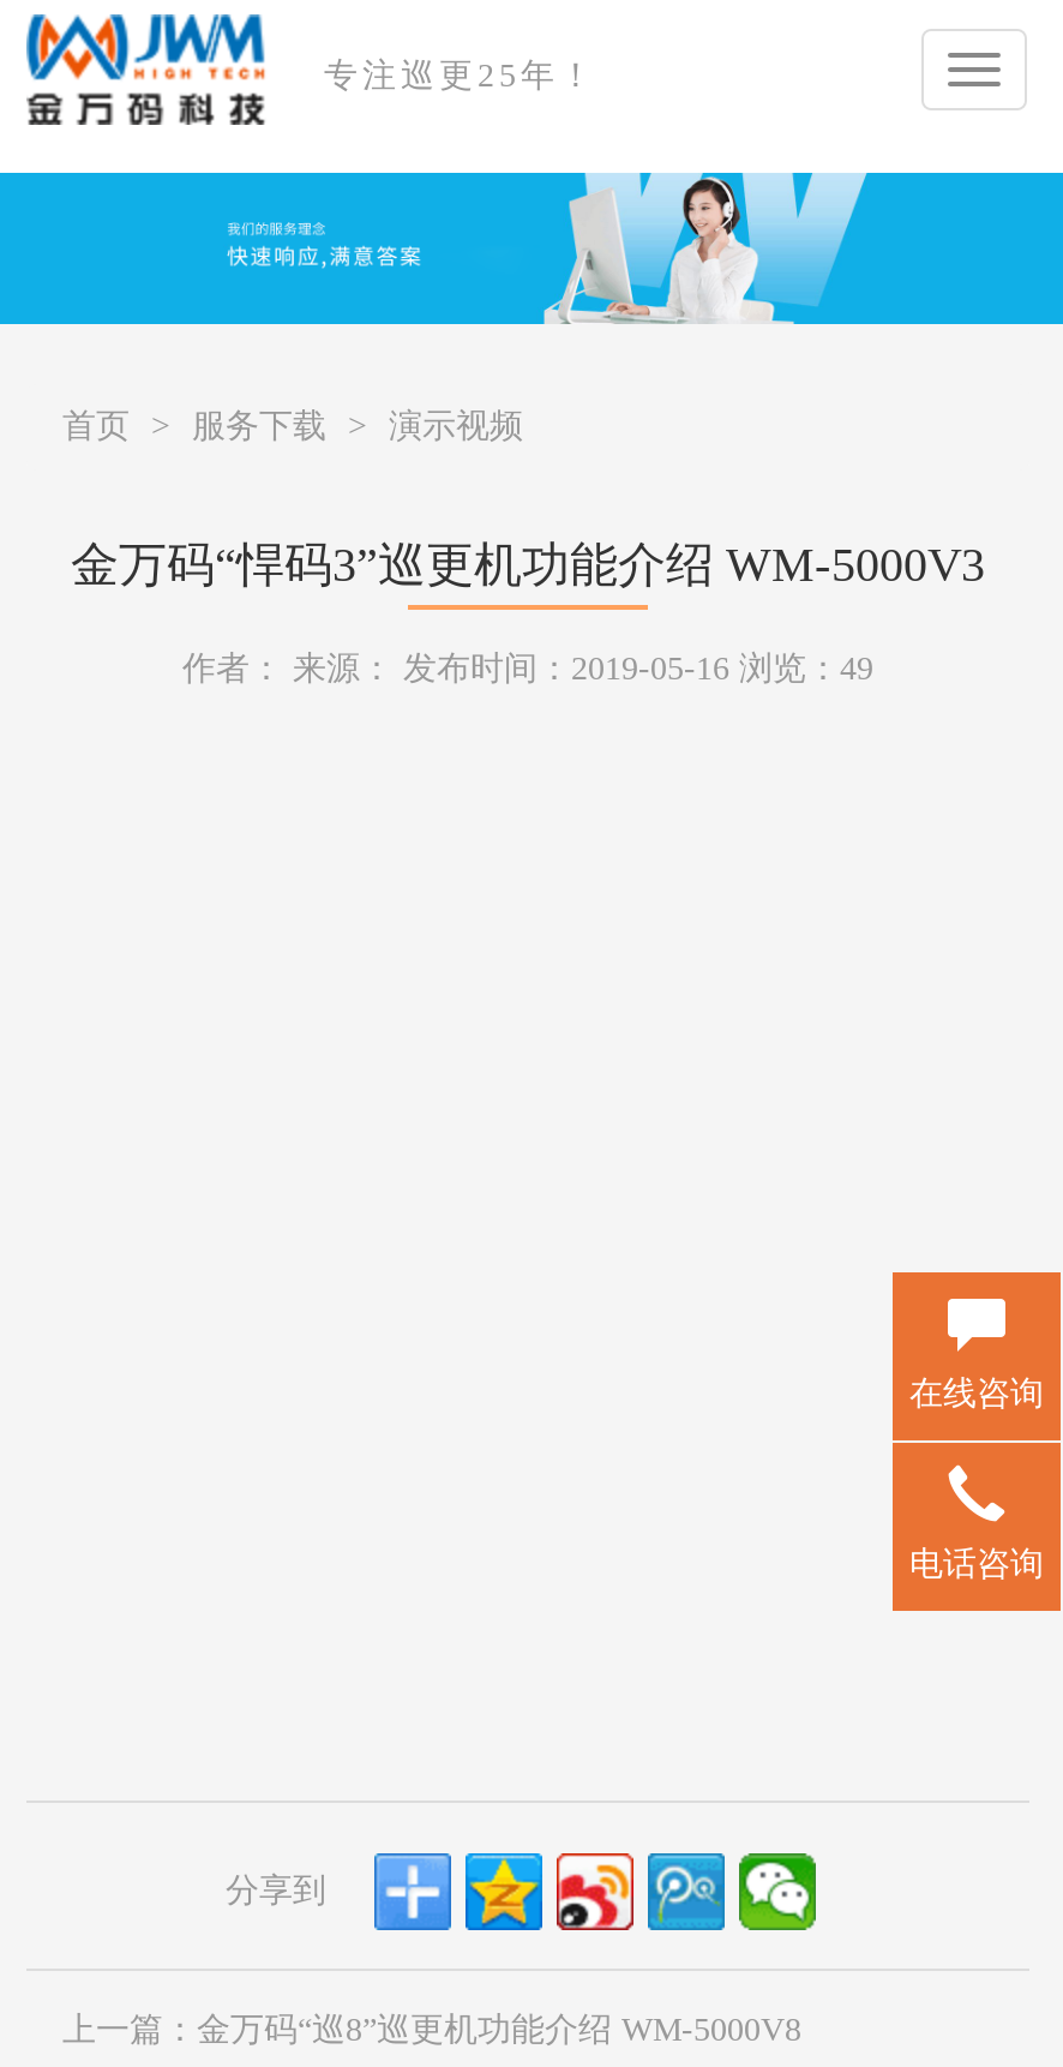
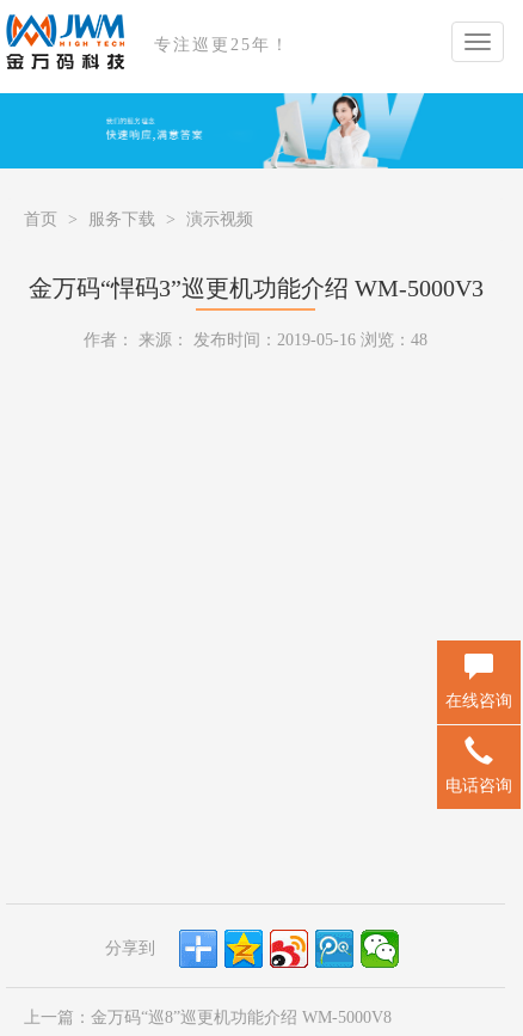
[182,651,873,687] 作者： 来源： 发布时间：2019-05-16 浏览：49 -> [84,331,427,349] 作者： 来源： 发布时间：2019-05-16 浏览：48

